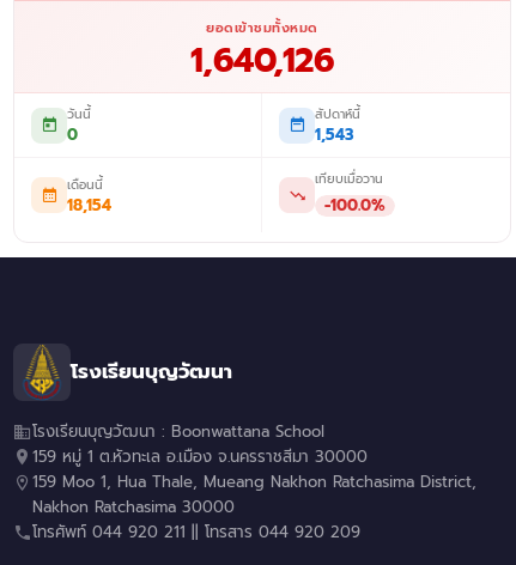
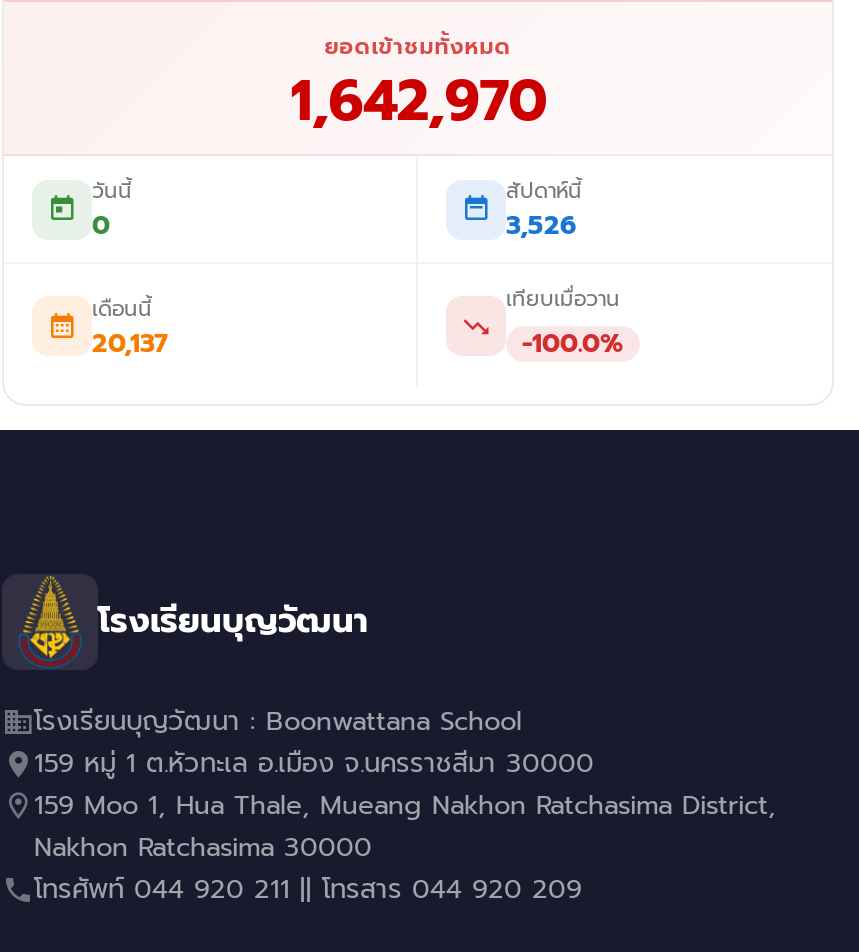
[190,35,334,86] 1,640,126 -> [290,58,546,144] 1,642,970
[315,123,353,146] 1,543 -> [506,206,576,244] 3,526
[67,193,111,216] 18,154 -> [92,323,168,361] 20,137

